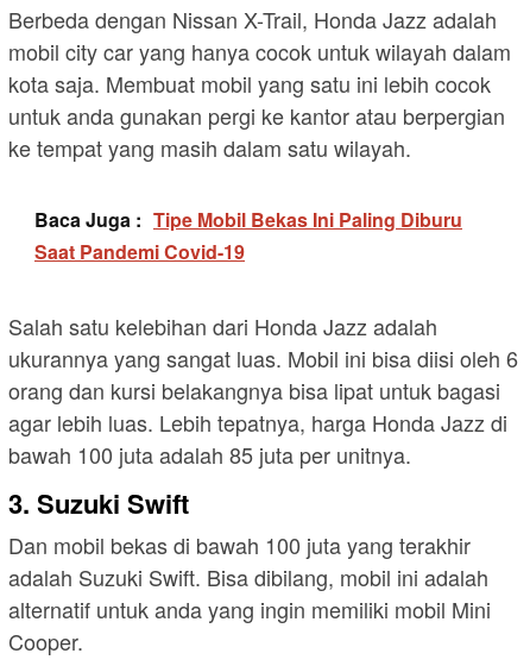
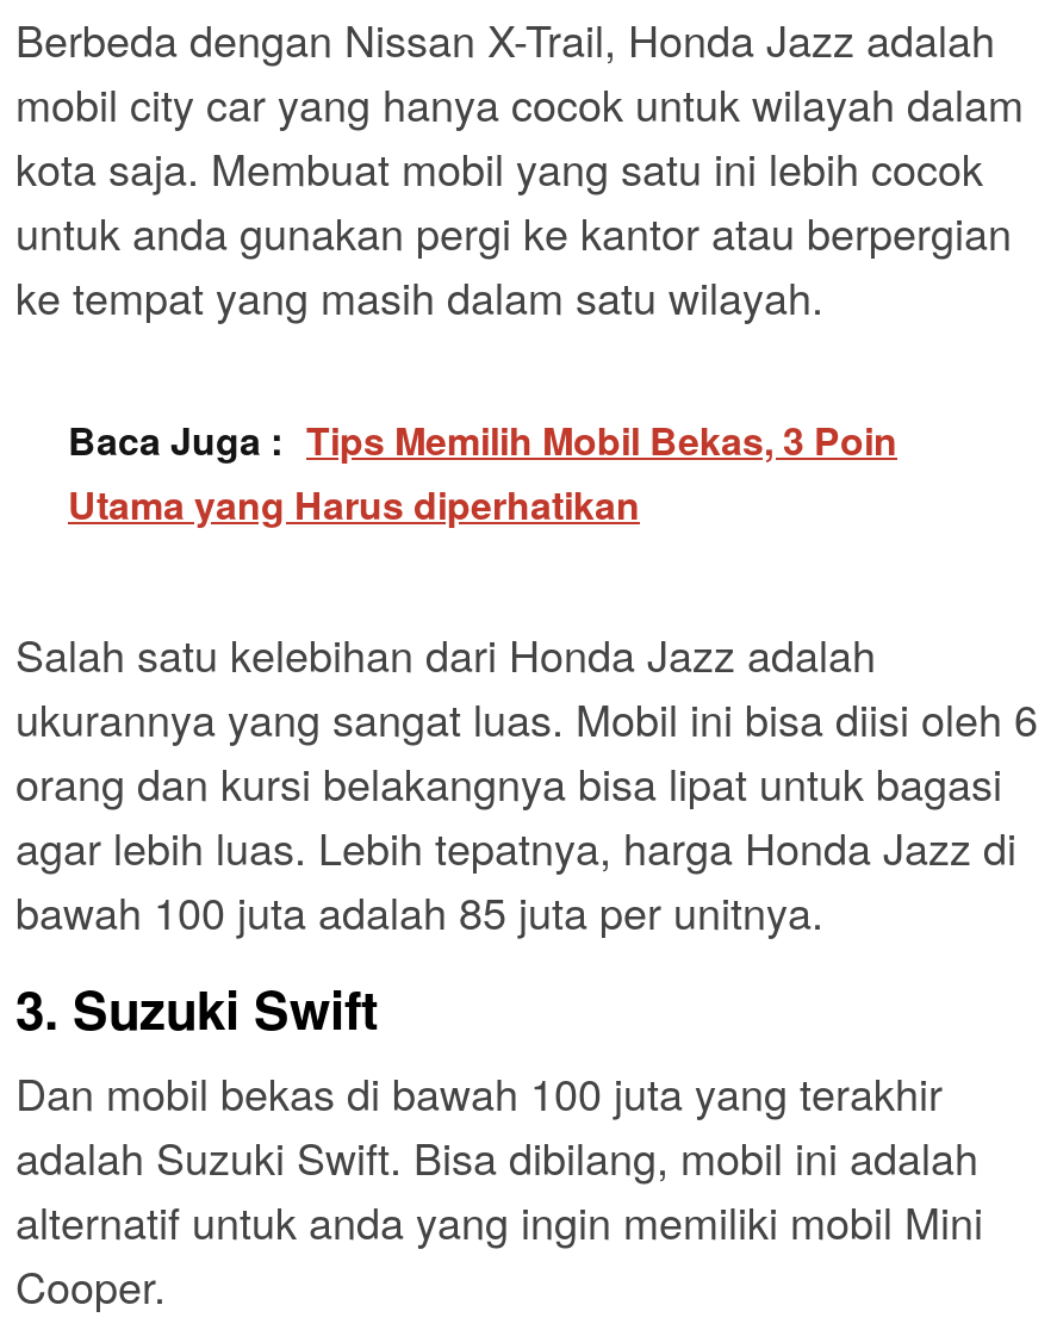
[34,205,462,265] Baca Juga : Tipe Mobil Bekas Ini Paling Diburu | Saat Pandemi Covid-19 -> [68,412,897,531] Baca Juga : Tips Memilih Mobil Bekas, 3 Poin | Utama yang Harus diperhatikan

